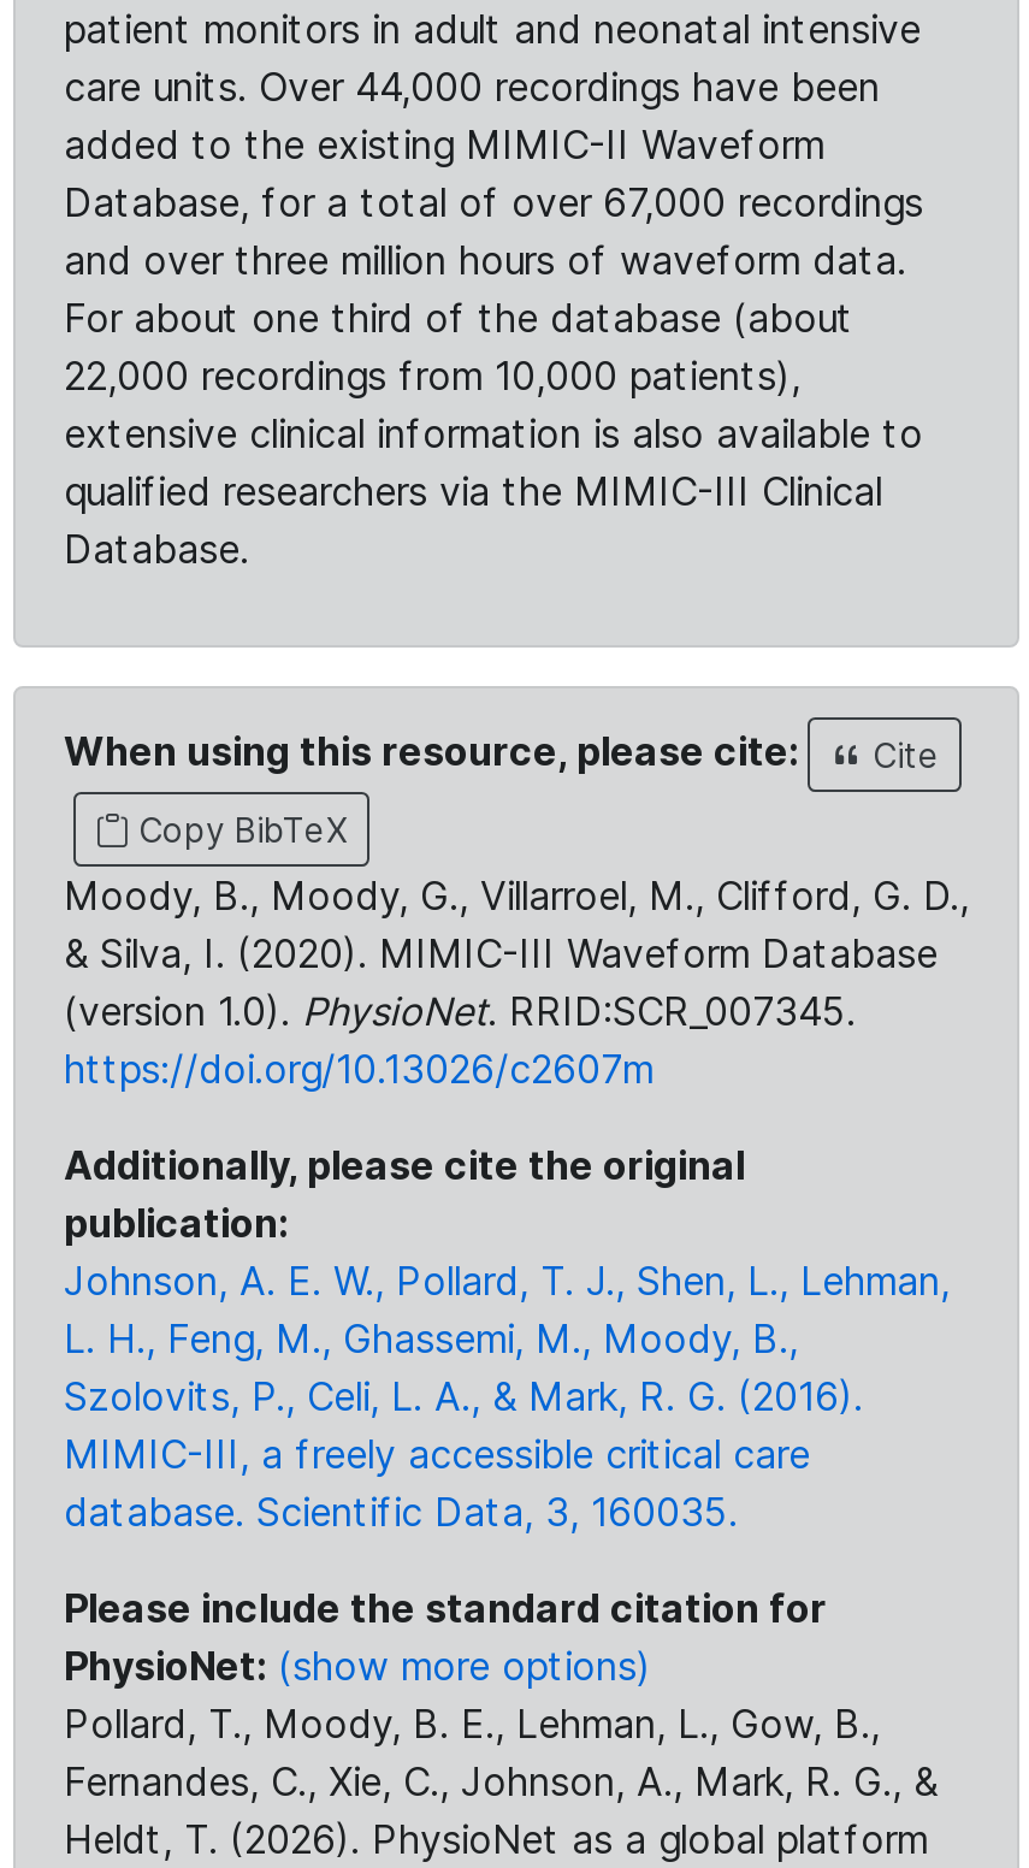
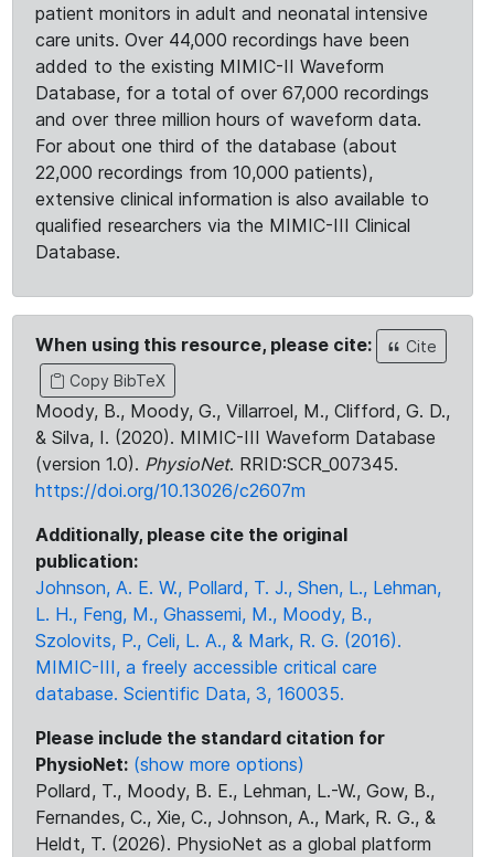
[64,1699,880,1748] Pollard, T., Moody, B. E., Lehman, L., Gow, B., -> [35,780,435,802] Pollard, T., Moody, B. E., Lehman, L.-W., Gow, B.,

